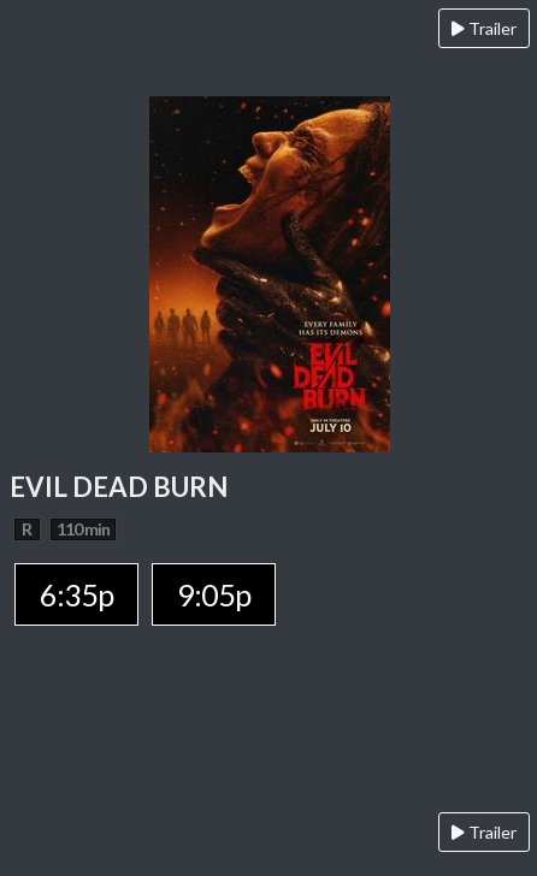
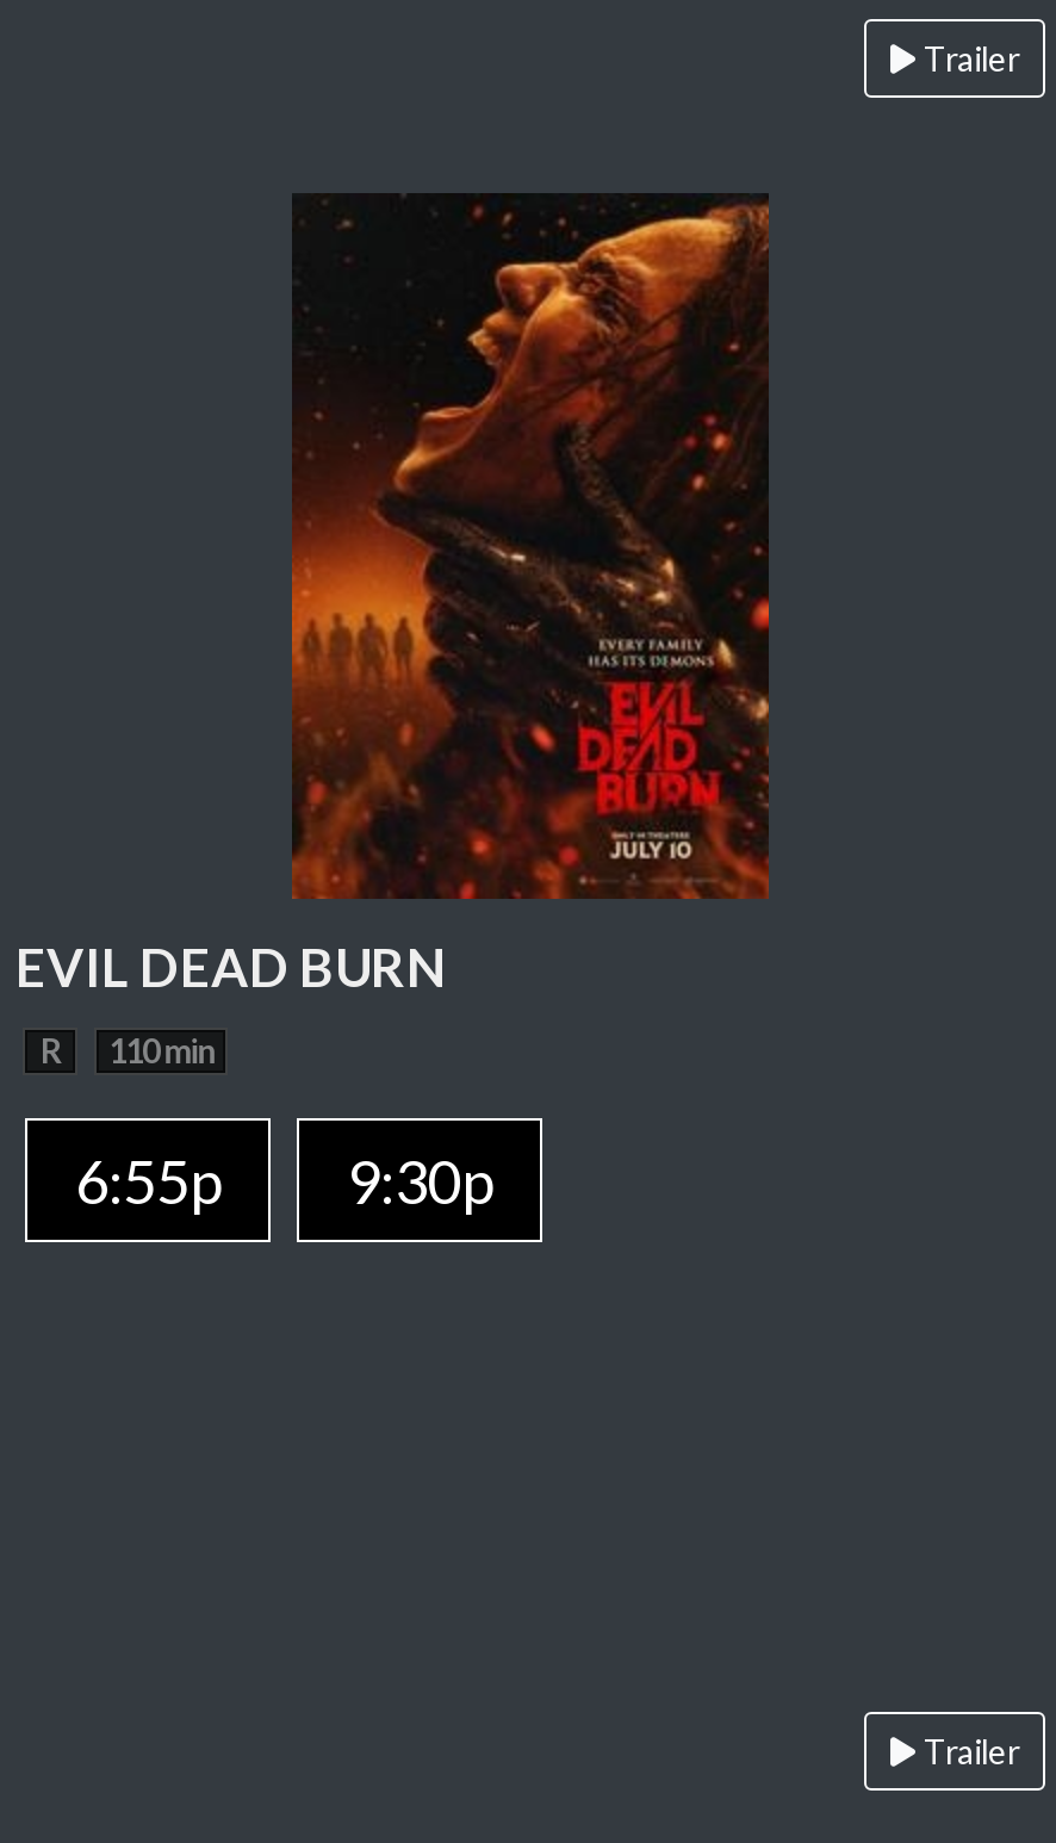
[40,576,250,612] 6:35p | 9:05p -> [75,1144,492,1216] 6:55p | 9:30p

